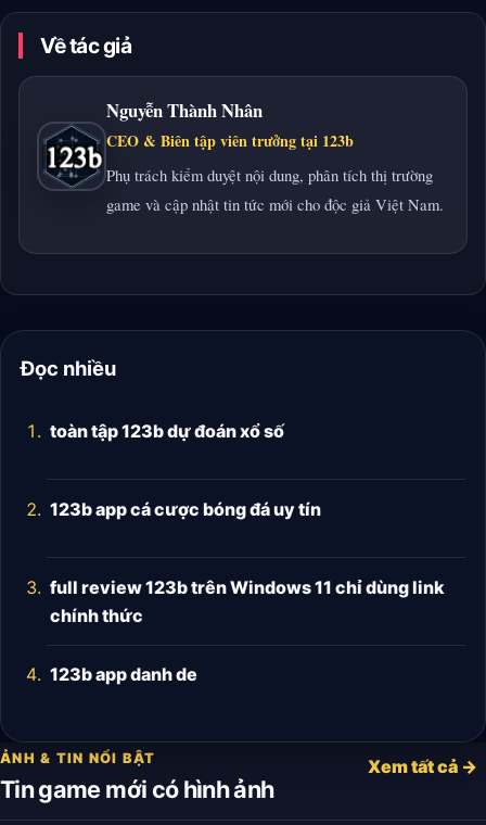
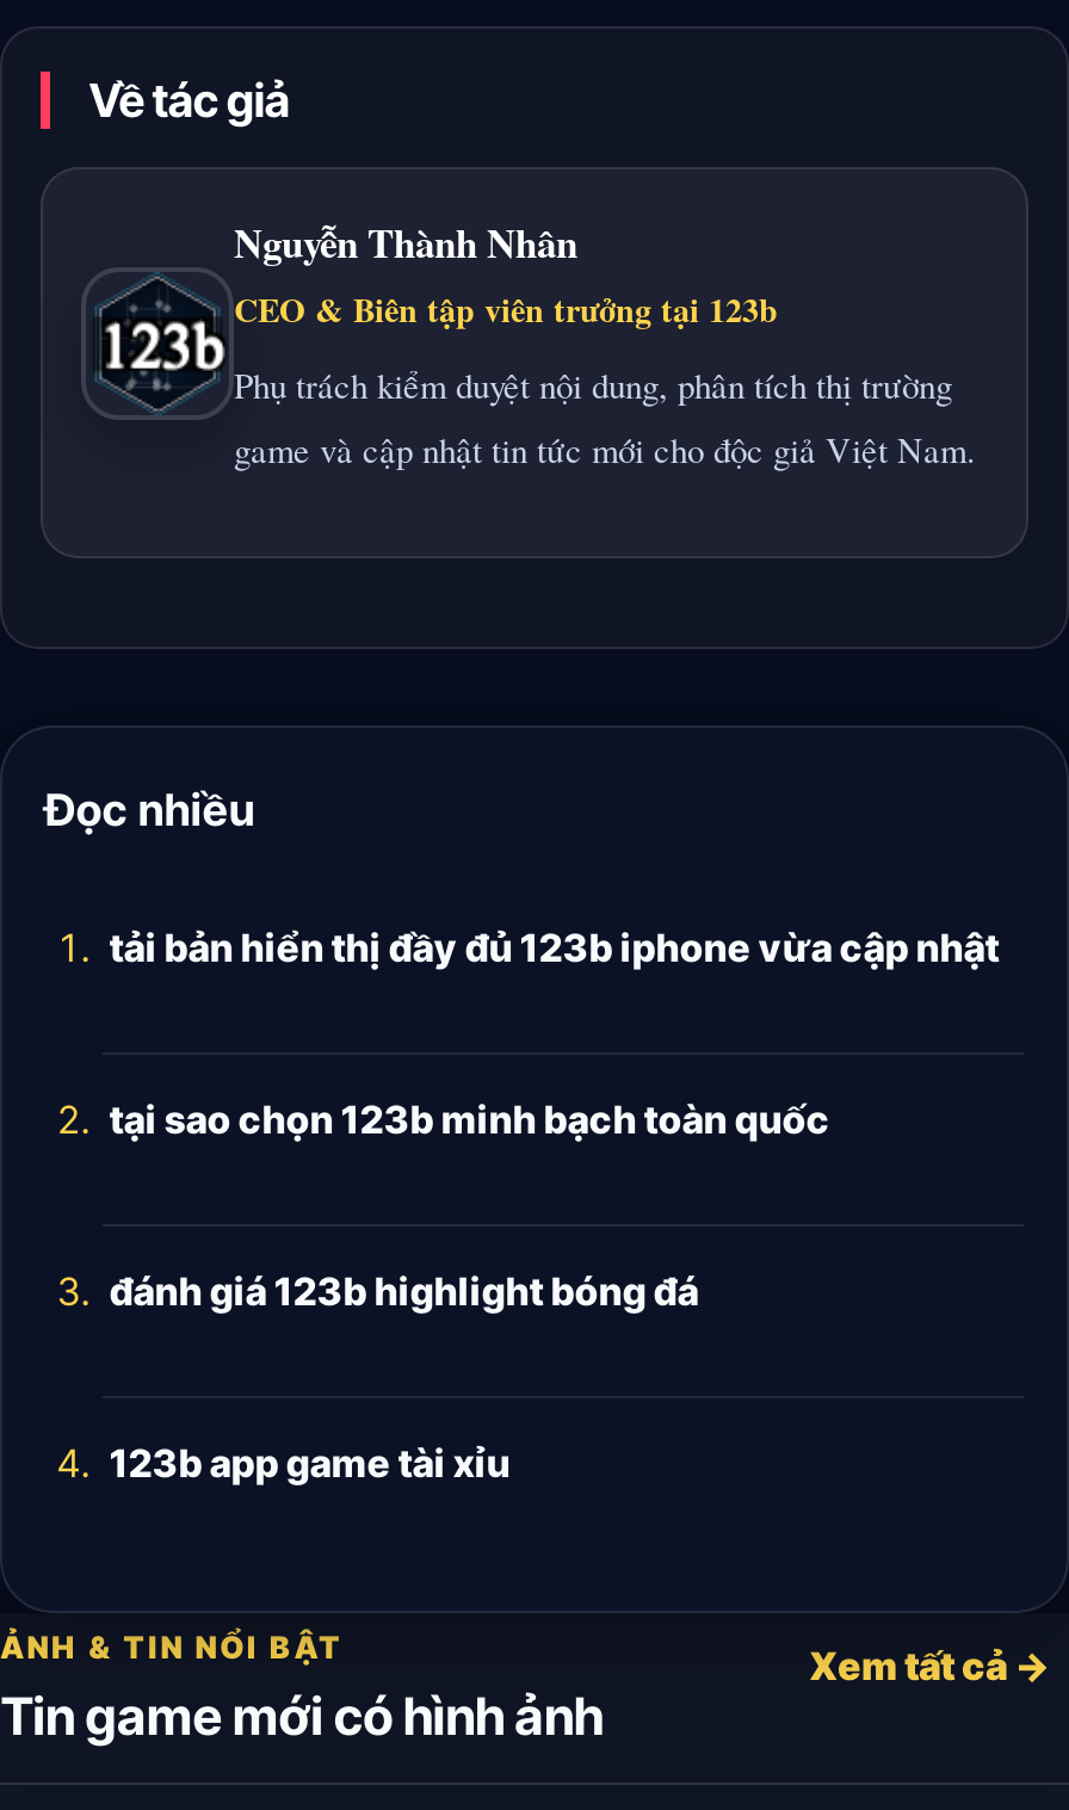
[50,420,284,441] toàn tập 123b dự đoán xổ số -> [109,923,999,971] tải bản hiển thị đầy đủ 123b iphone vừa cập nhật
[50,498,321,520] 123b app cá cược bóng đá uy tín -> [109,1095,830,1143] tại sao chọn 123b minh bạch toàn quốc
[50,576,445,626] full review 123b trên Windows 11 chỉ dùng link | chính thức -> [109,1267,699,1315] đánh giá 123b highlight bóng đá
[50,663,197,685] 123b app danh de -> [109,1439,510,1487] 123b app game tài xỉu

